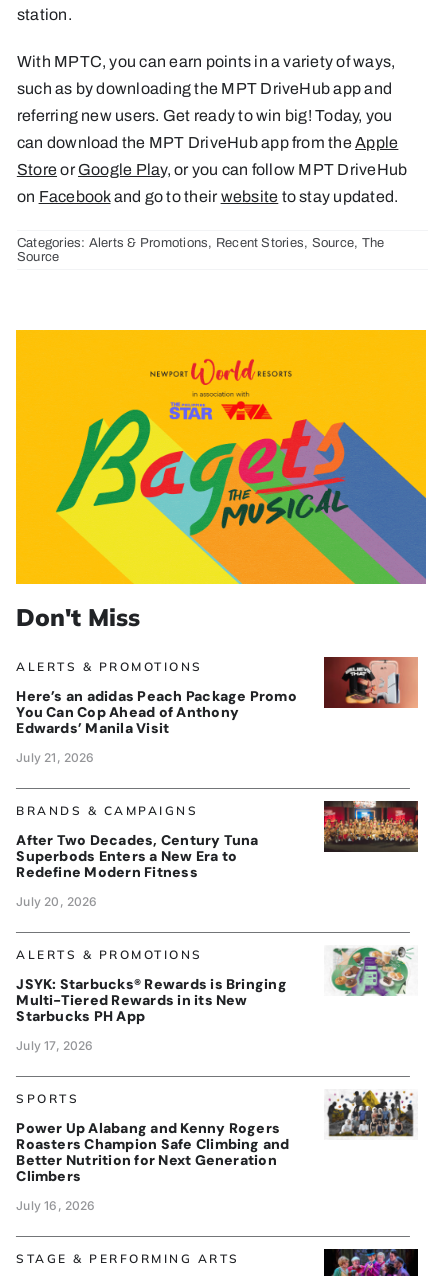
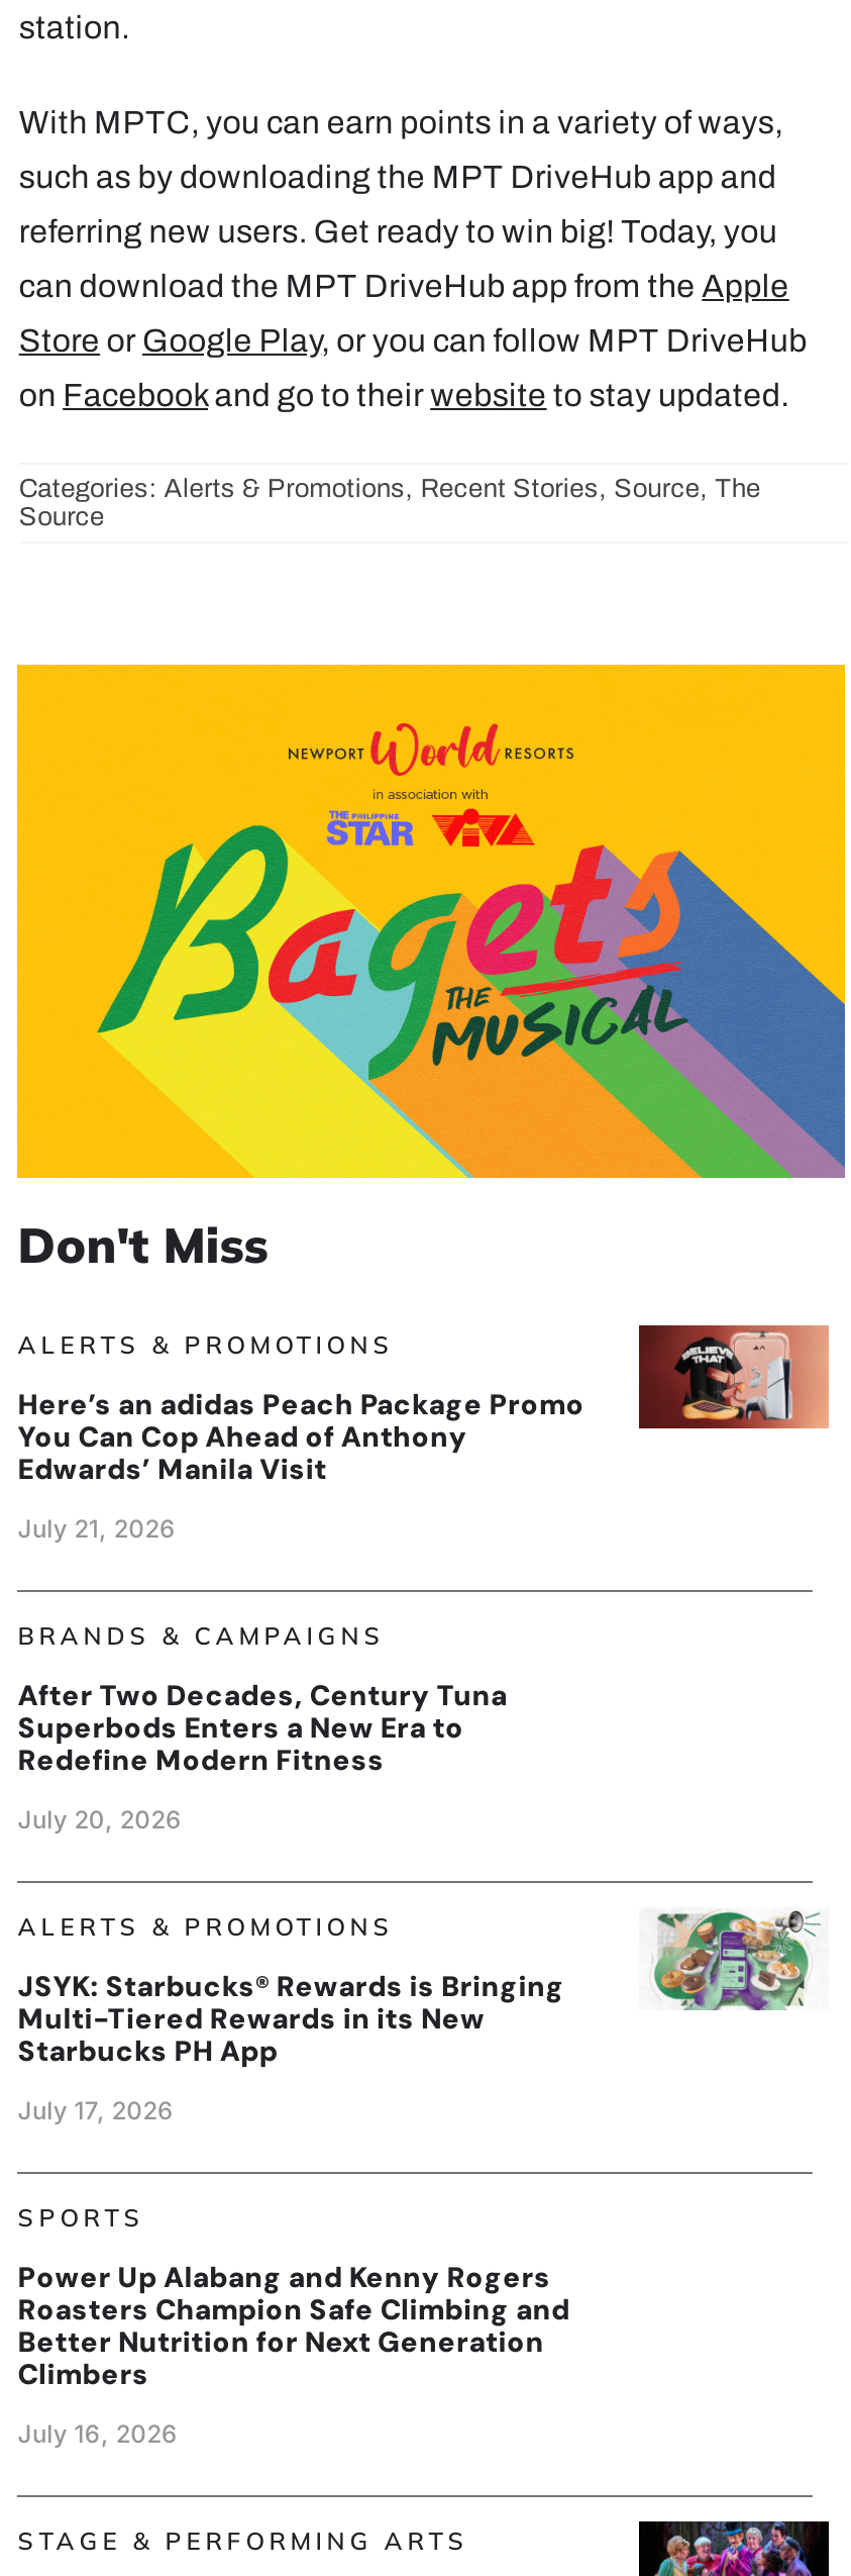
[323,800,419,853] [image] -> none
[326,1089,415,1138] [image] -> none

